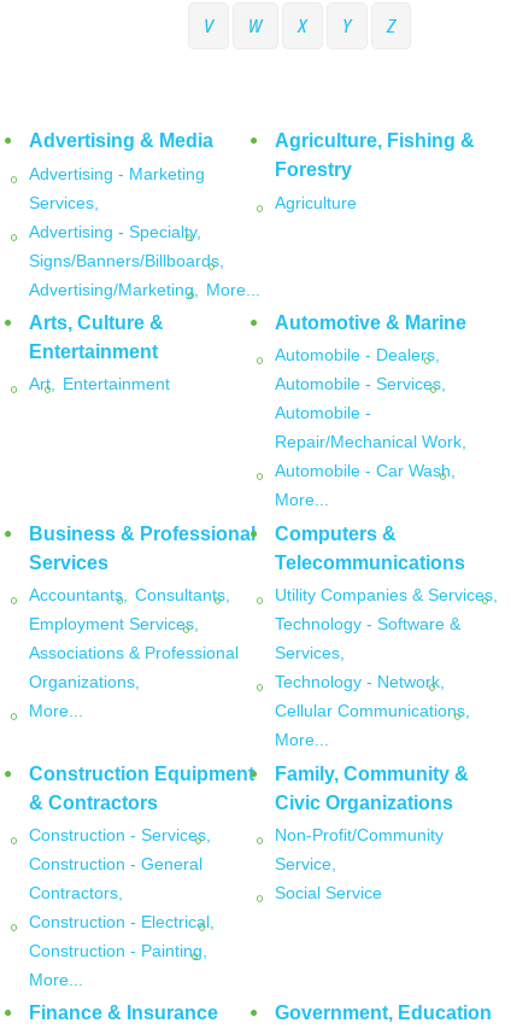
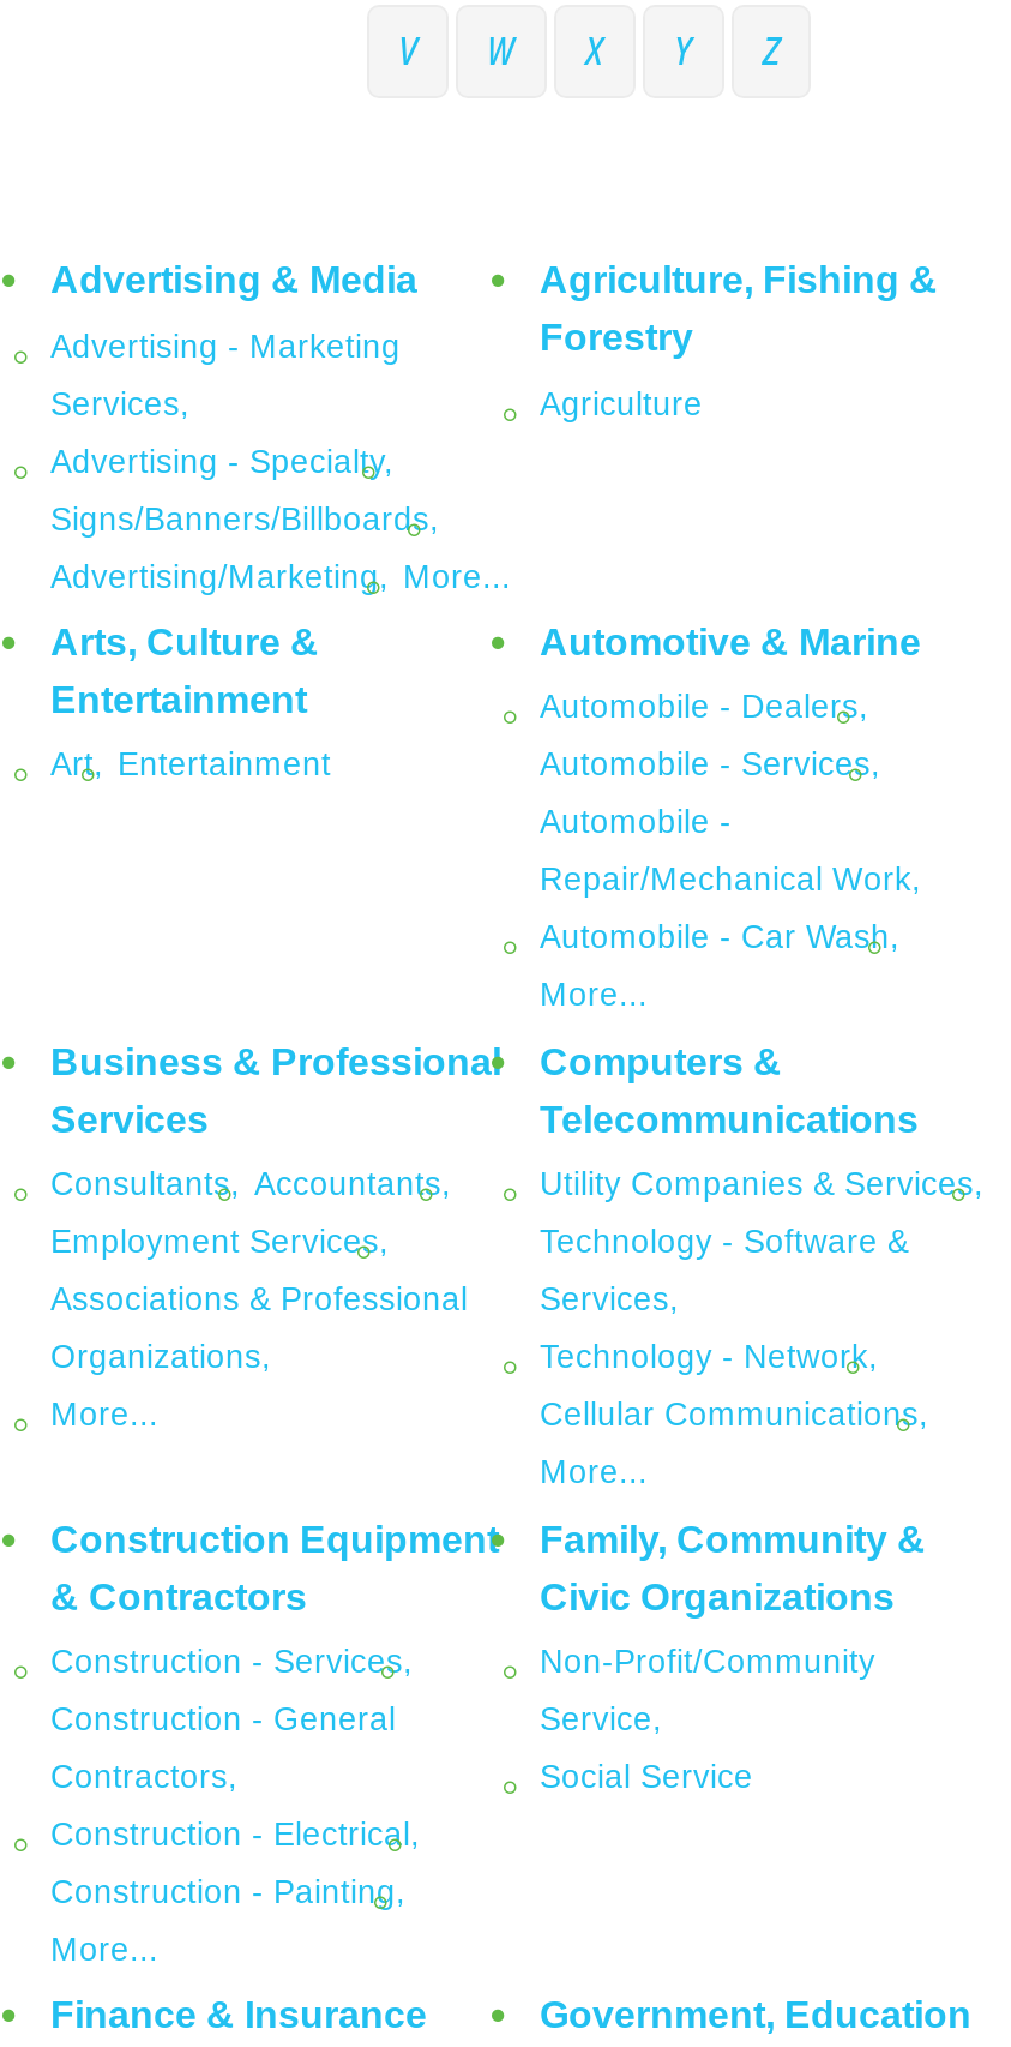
[29,587,230,605] Accountants, Consultants, -> [50,1167,451,1203] Consultants, Accountants,

